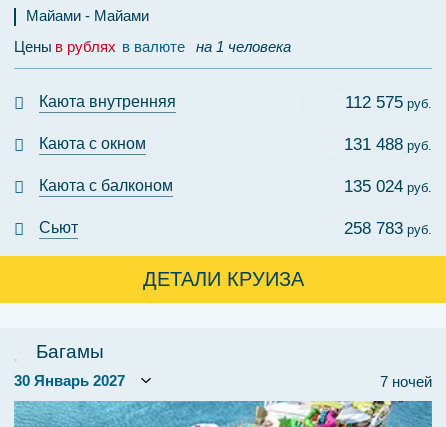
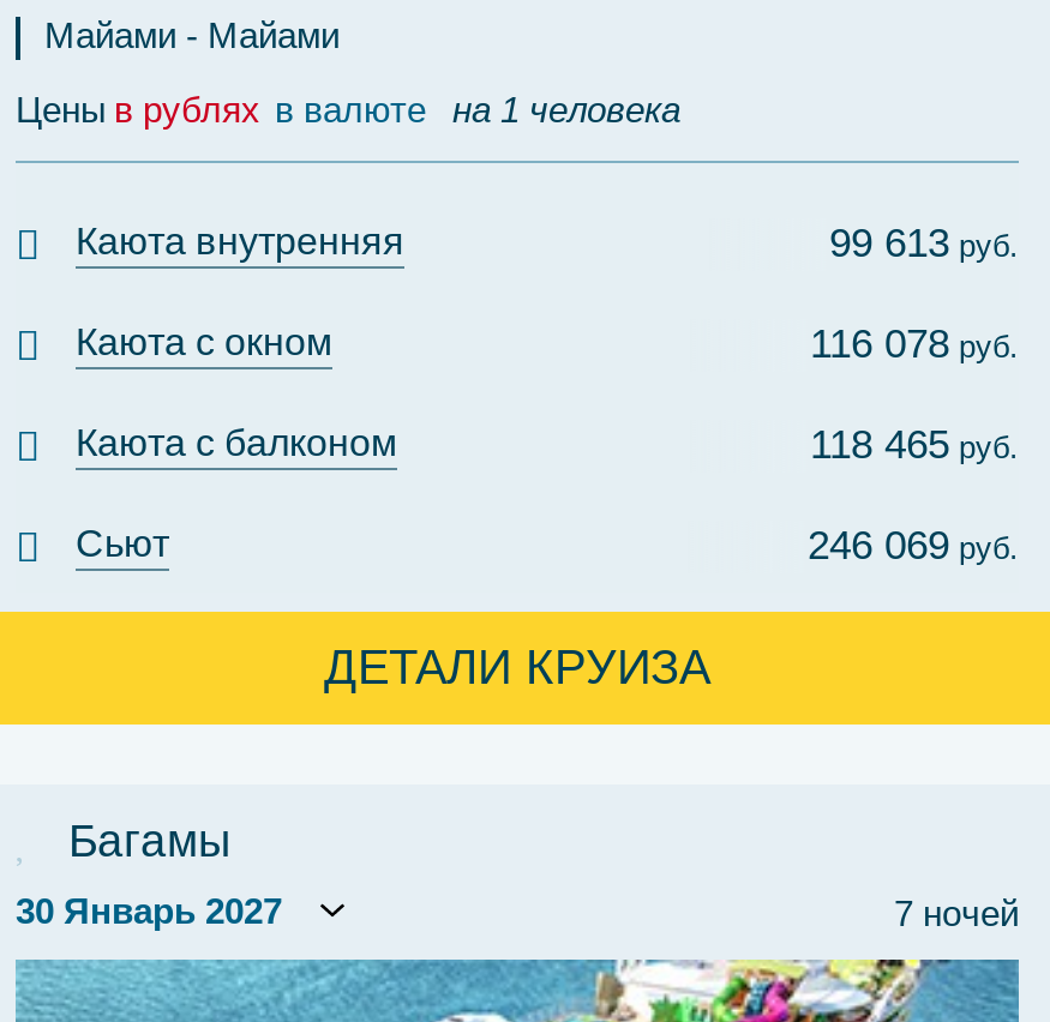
[345,93,432,112] 112 575 руб. -> [829,220,1019,266] 99 613 руб.
[344,135,432,154] 131 488 руб. -> [810,321,1019,366] 116 078 руб.
[344,177,432,196] 135 024 руб. -> [810,422,1019,467] 118 465 руб.
[344,219,432,238] 258 783 руб. -> [808,522,1019,568] 246 069 руб.

